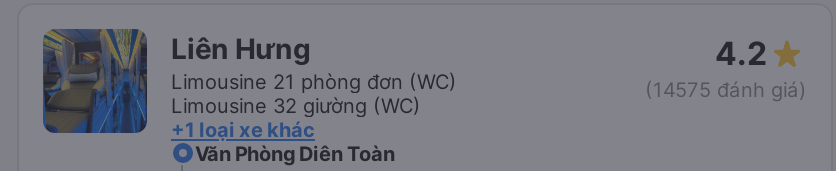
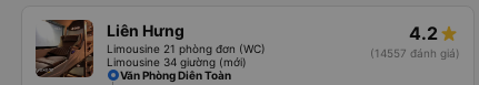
[41,25,421,141] [image] | Limousine 32 giường (WC) | +1 loại xe khác -> [34,19,247,78] [image] | Limousine 34 giường (mới)
[645,77,807,101] (14575 đánh giá) -> [370,46,460,60] (14557 đánh giá)

